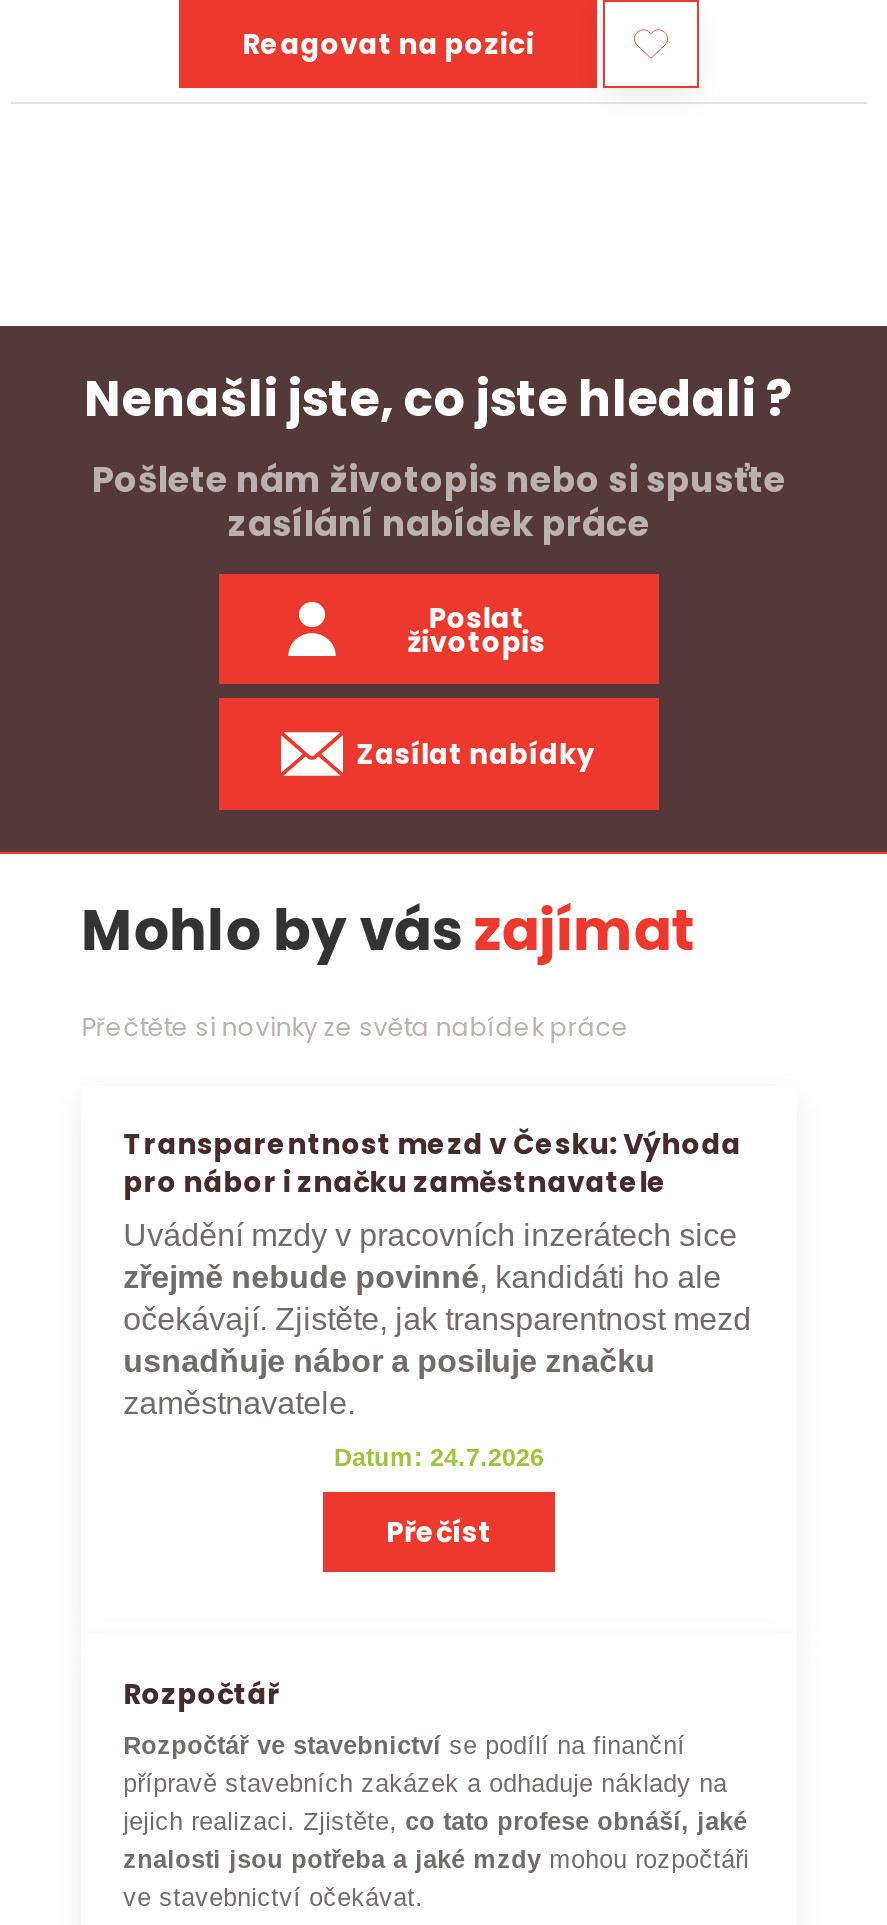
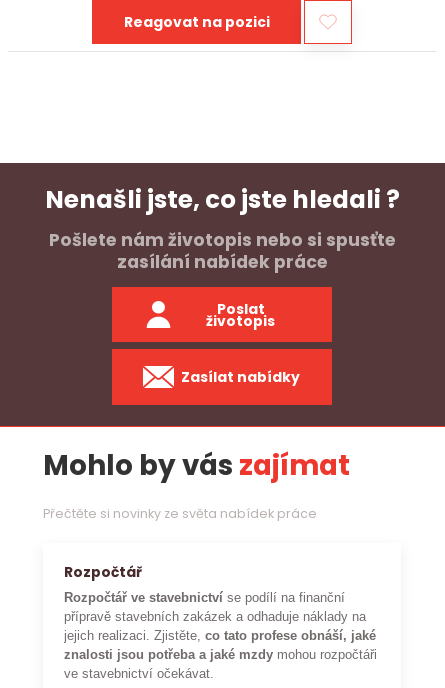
[123,1125,751,1552] Transparentnost mezd v Česku: Výhoda | pro nábor i značku zaměstnavatele | Uvádění mzdy v pracovních inzerátech sice | zřejmě nebude povinné, kandidáti ho ale | očekávají. Zjistěte, jak transparentnost mezd | usnadňuje nábor a posiluje značku | zaměstnavatele. | Datum: 24.7.2026 | Přečíst -> none

